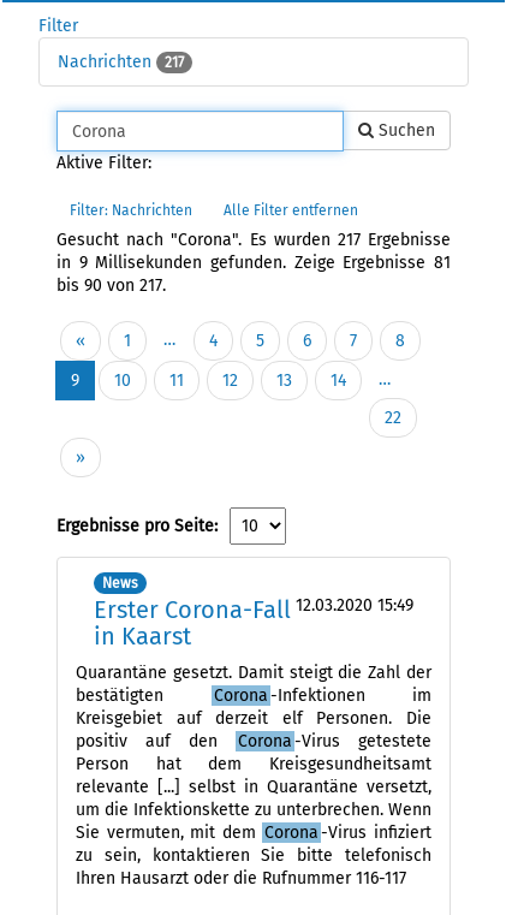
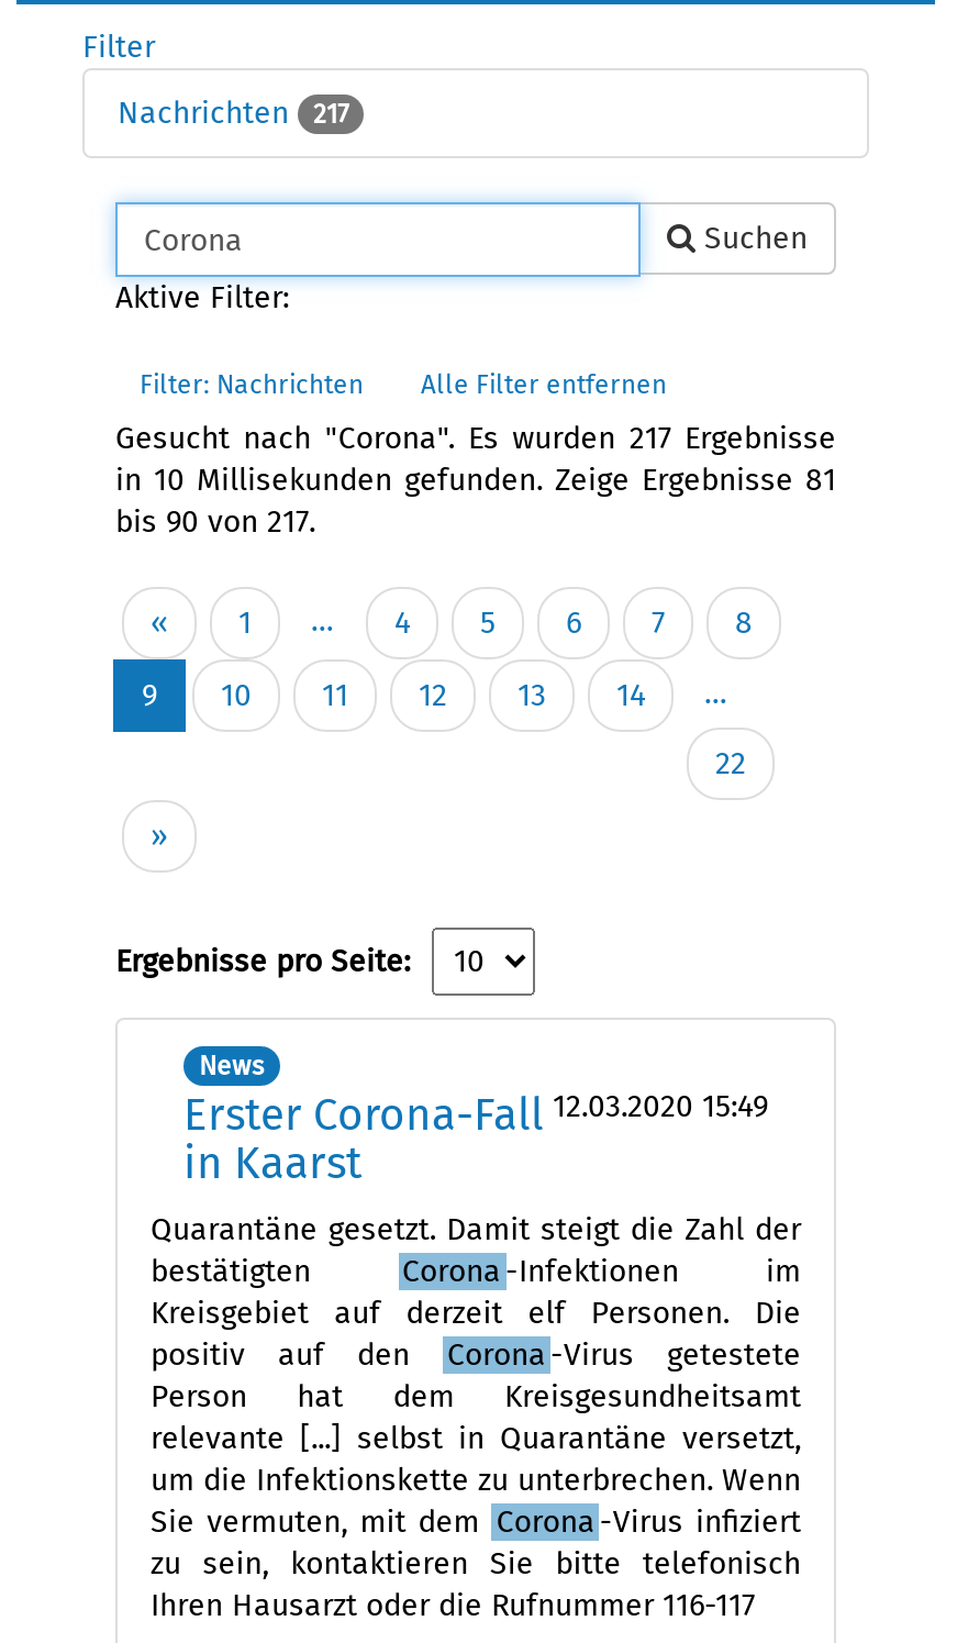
[56,253,451,273] in 9 Millisekunden gefunden. Zeige Ergebnisse 81 -> [115,462,836,500] in 10 Millisekunden gefunden. Zeige Ergebnisse 81

